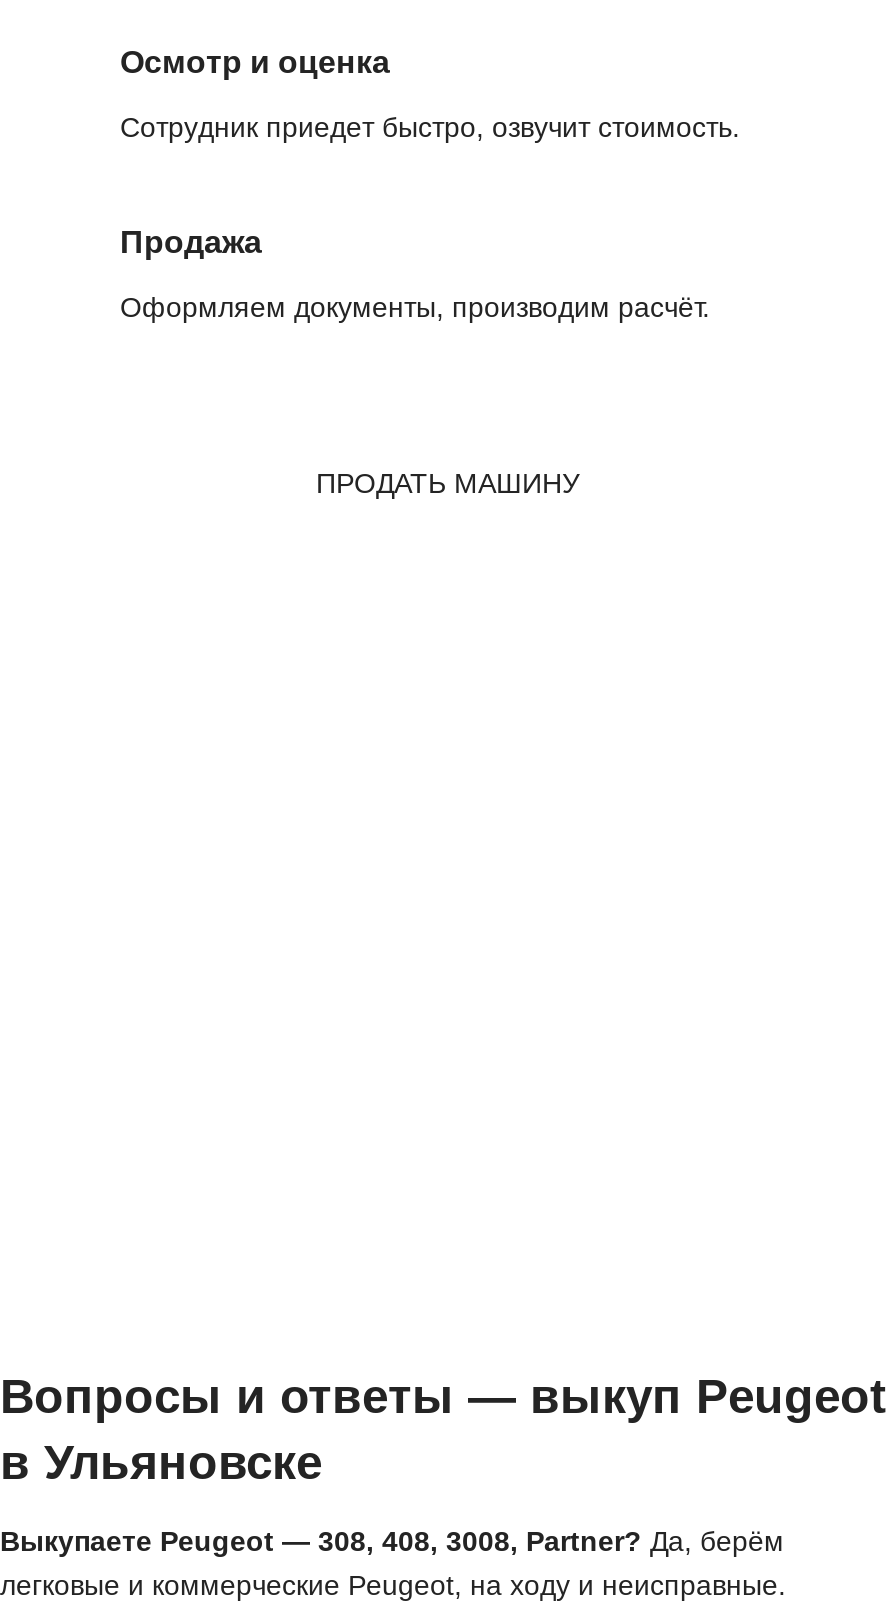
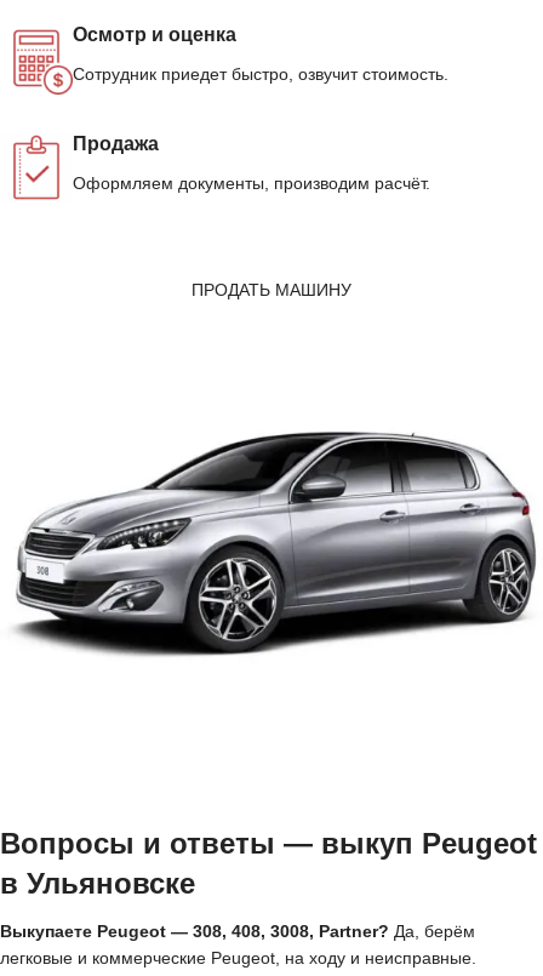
none -> [12,29,73,96] [image]
none -> [12,135,61,200] [image]
none -> [15,430,537,657] [image]

